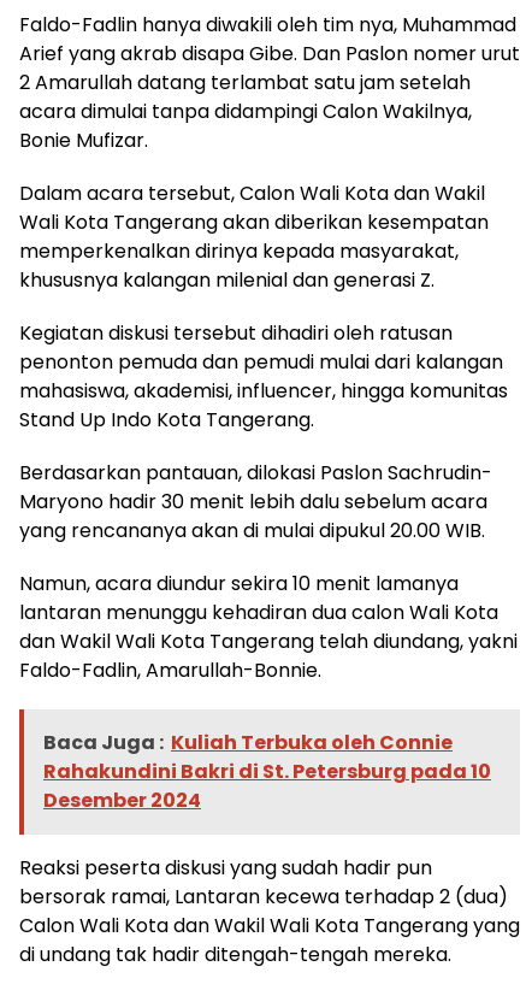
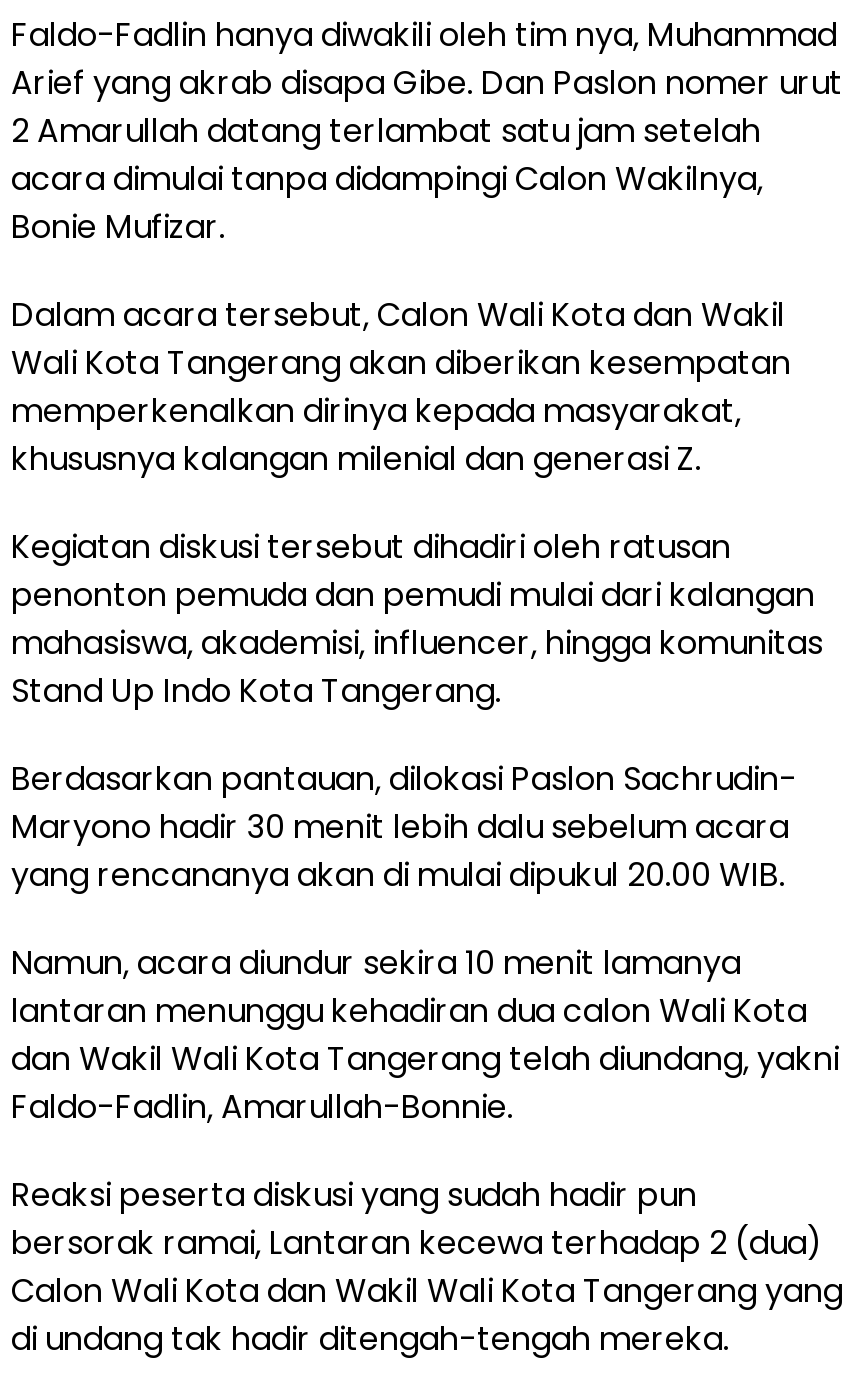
[18,708,519,836] [image] | Baca Juga : Kuliah Terbuka oleh Connie | Rahakundini Bakri di St. Petersburg pada 10 | Desember 2024 -> none

